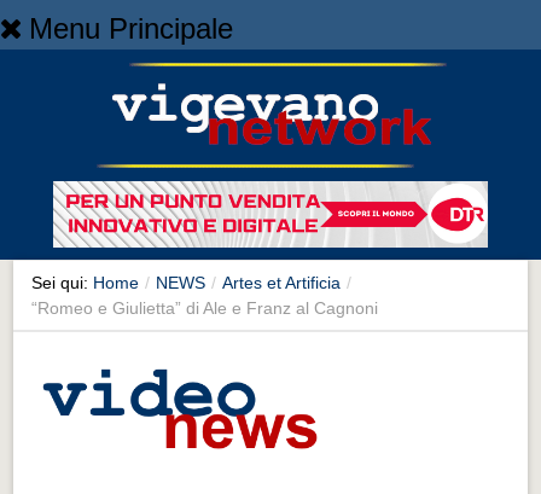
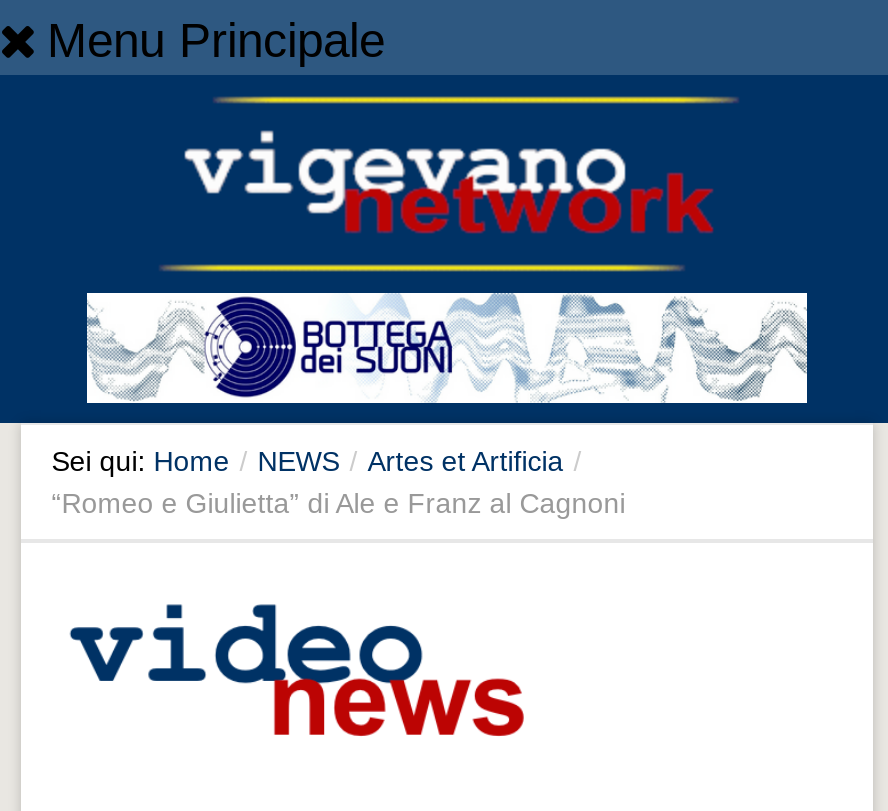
[56,181,488,248] [image] -> [105,293,807,399] [image]

